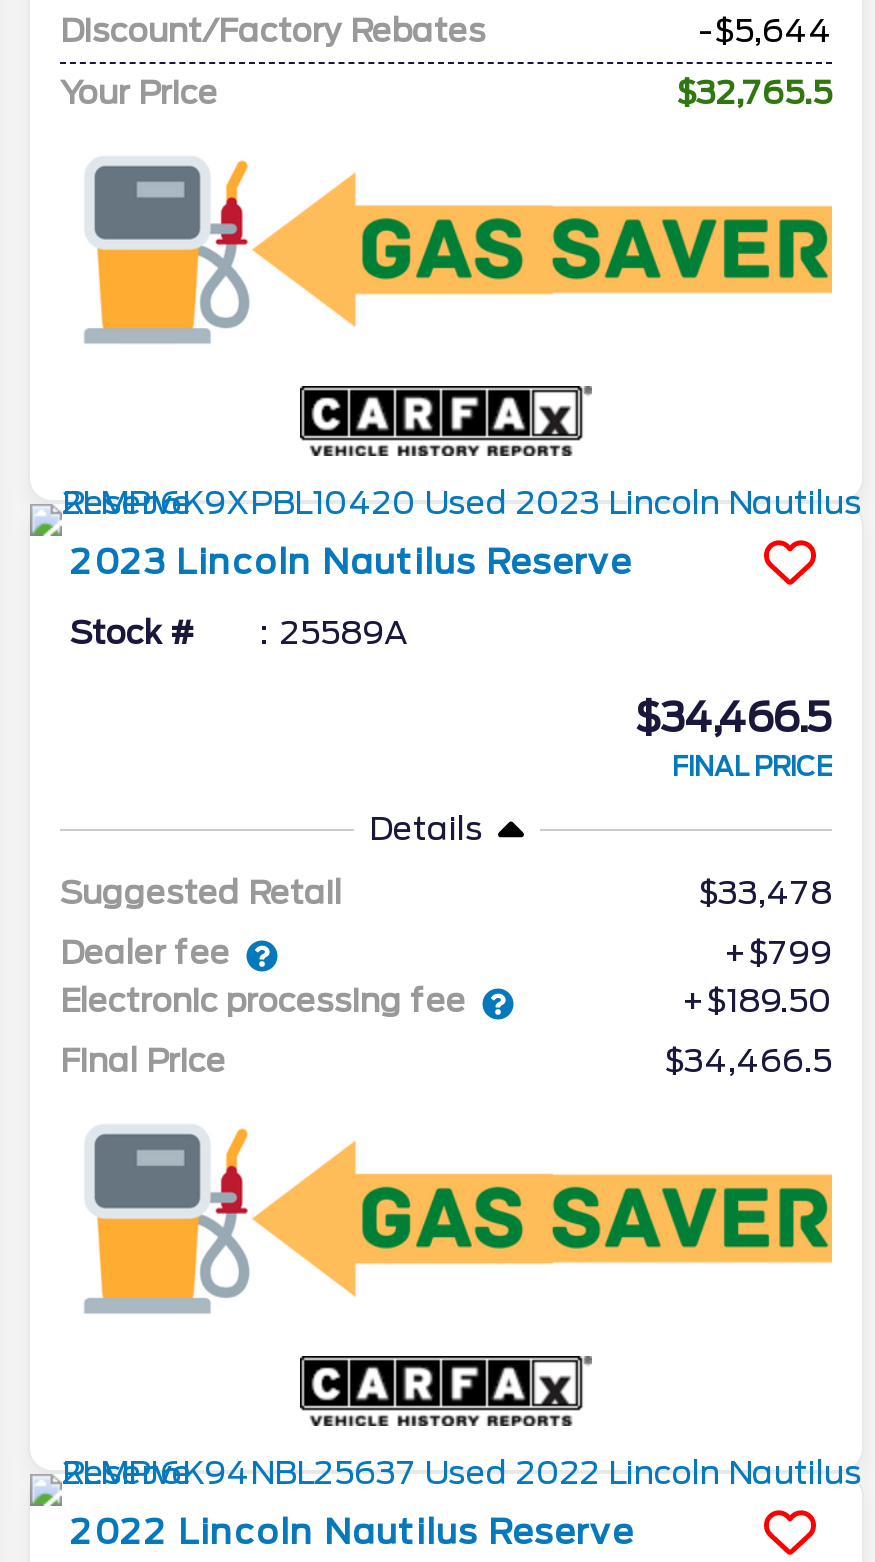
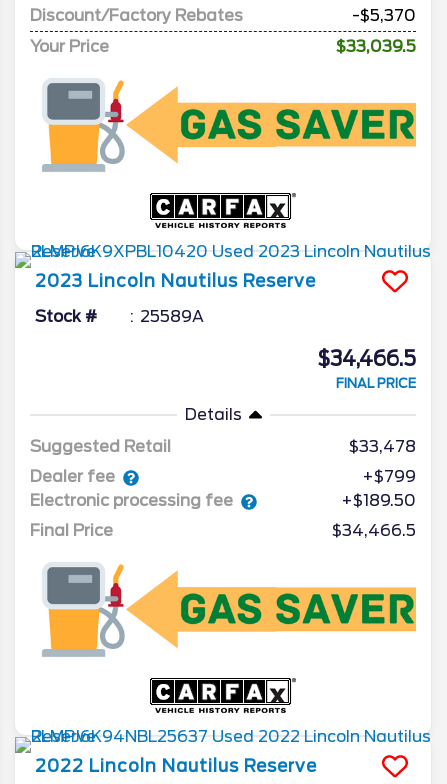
[698,12,832,50] -$5,644 -> [352,6,416,25] -$5,370
[676,74,832,112] $32,765.5 -> [336,37,416,56] $33,039.5

